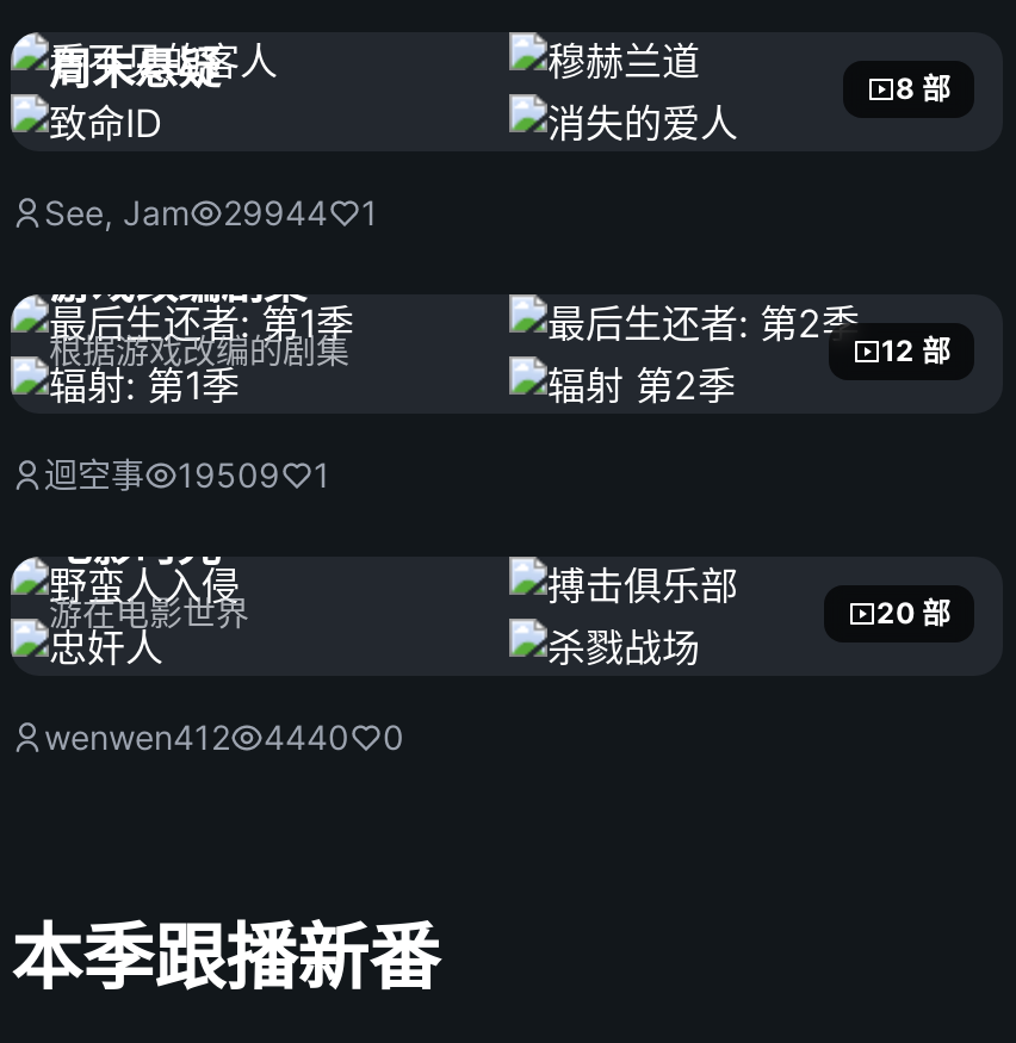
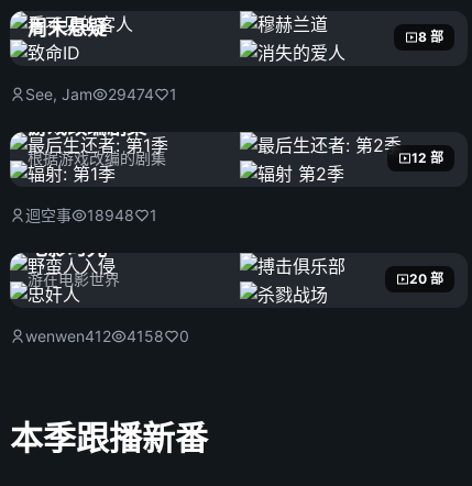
[44,192,378,232] See, Jam 29944 1 -> [25,85,177,103] See, Jam 29474 1
[44,454,330,495] 迴空事 19509 1 -> [25,206,157,224] 迴空事 18948 1
[44,716,404,757] wenwen412 4440 0 -> [25,327,189,345] wenwen412 4158 0

